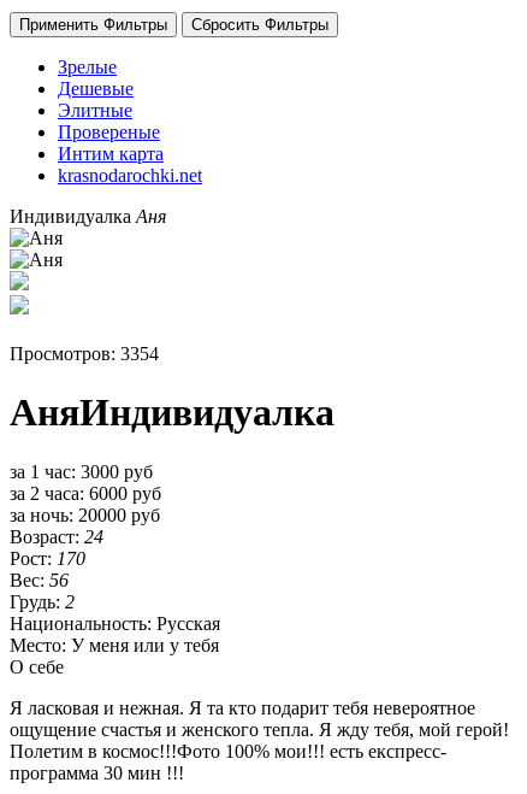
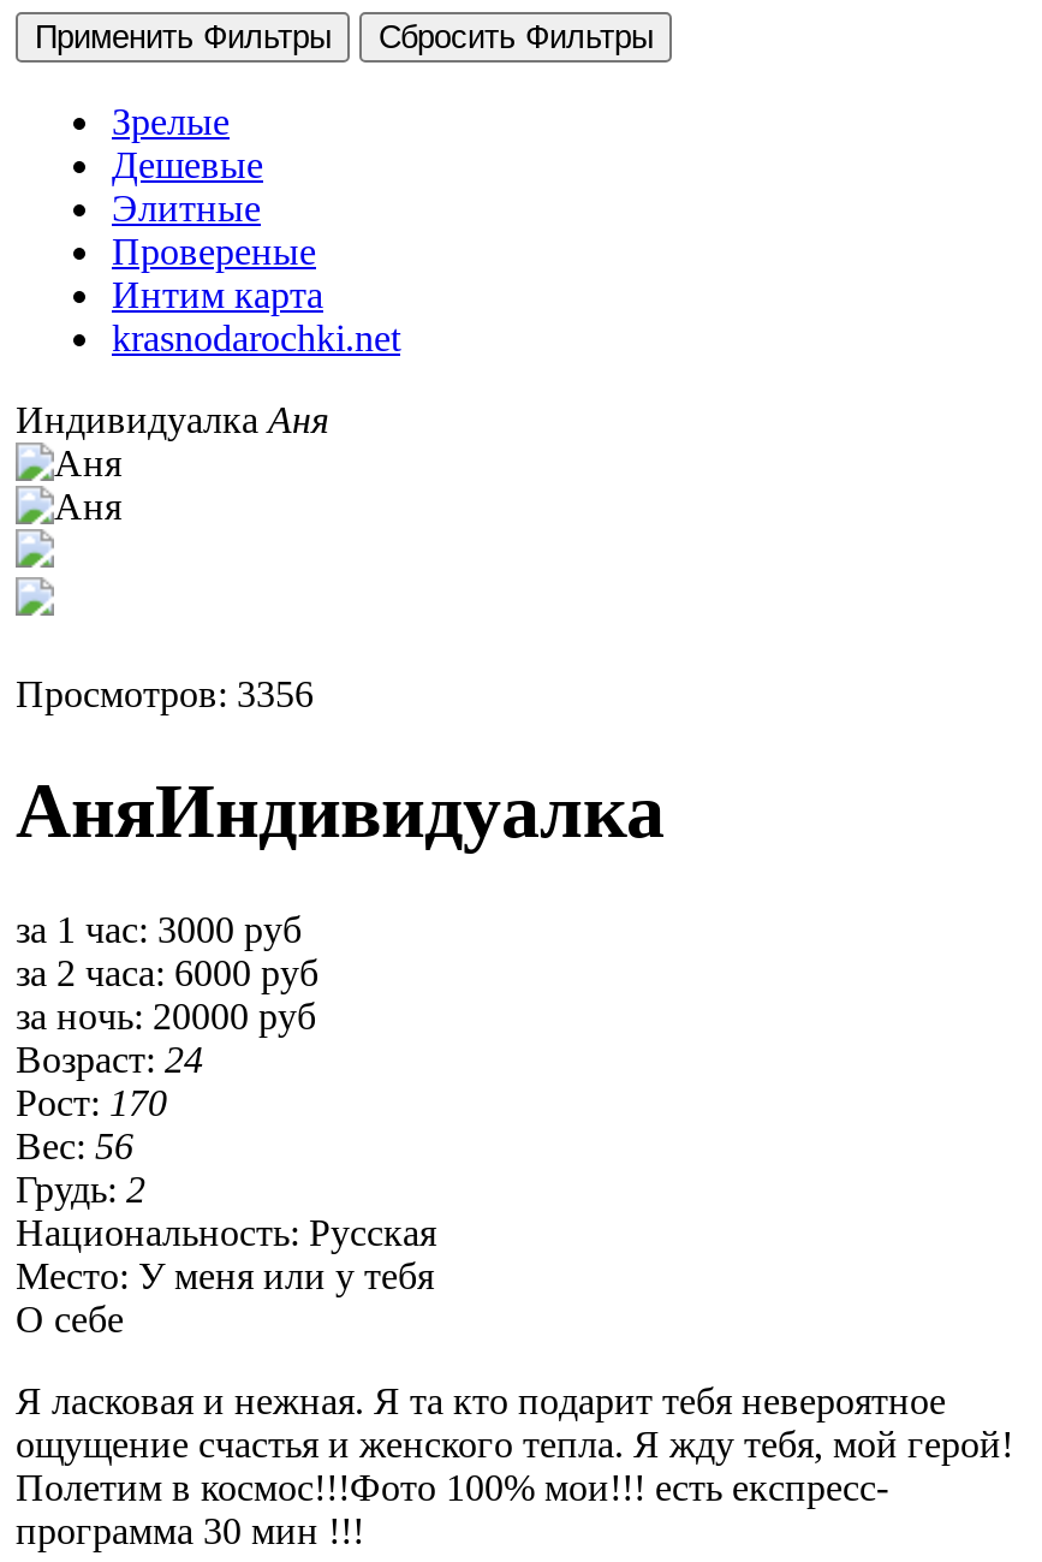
[10,343,159,364] Просмотров: 3354 -> [16,673,314,714] Просмотров: 3356

